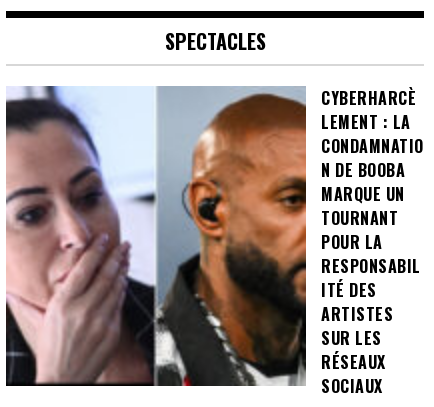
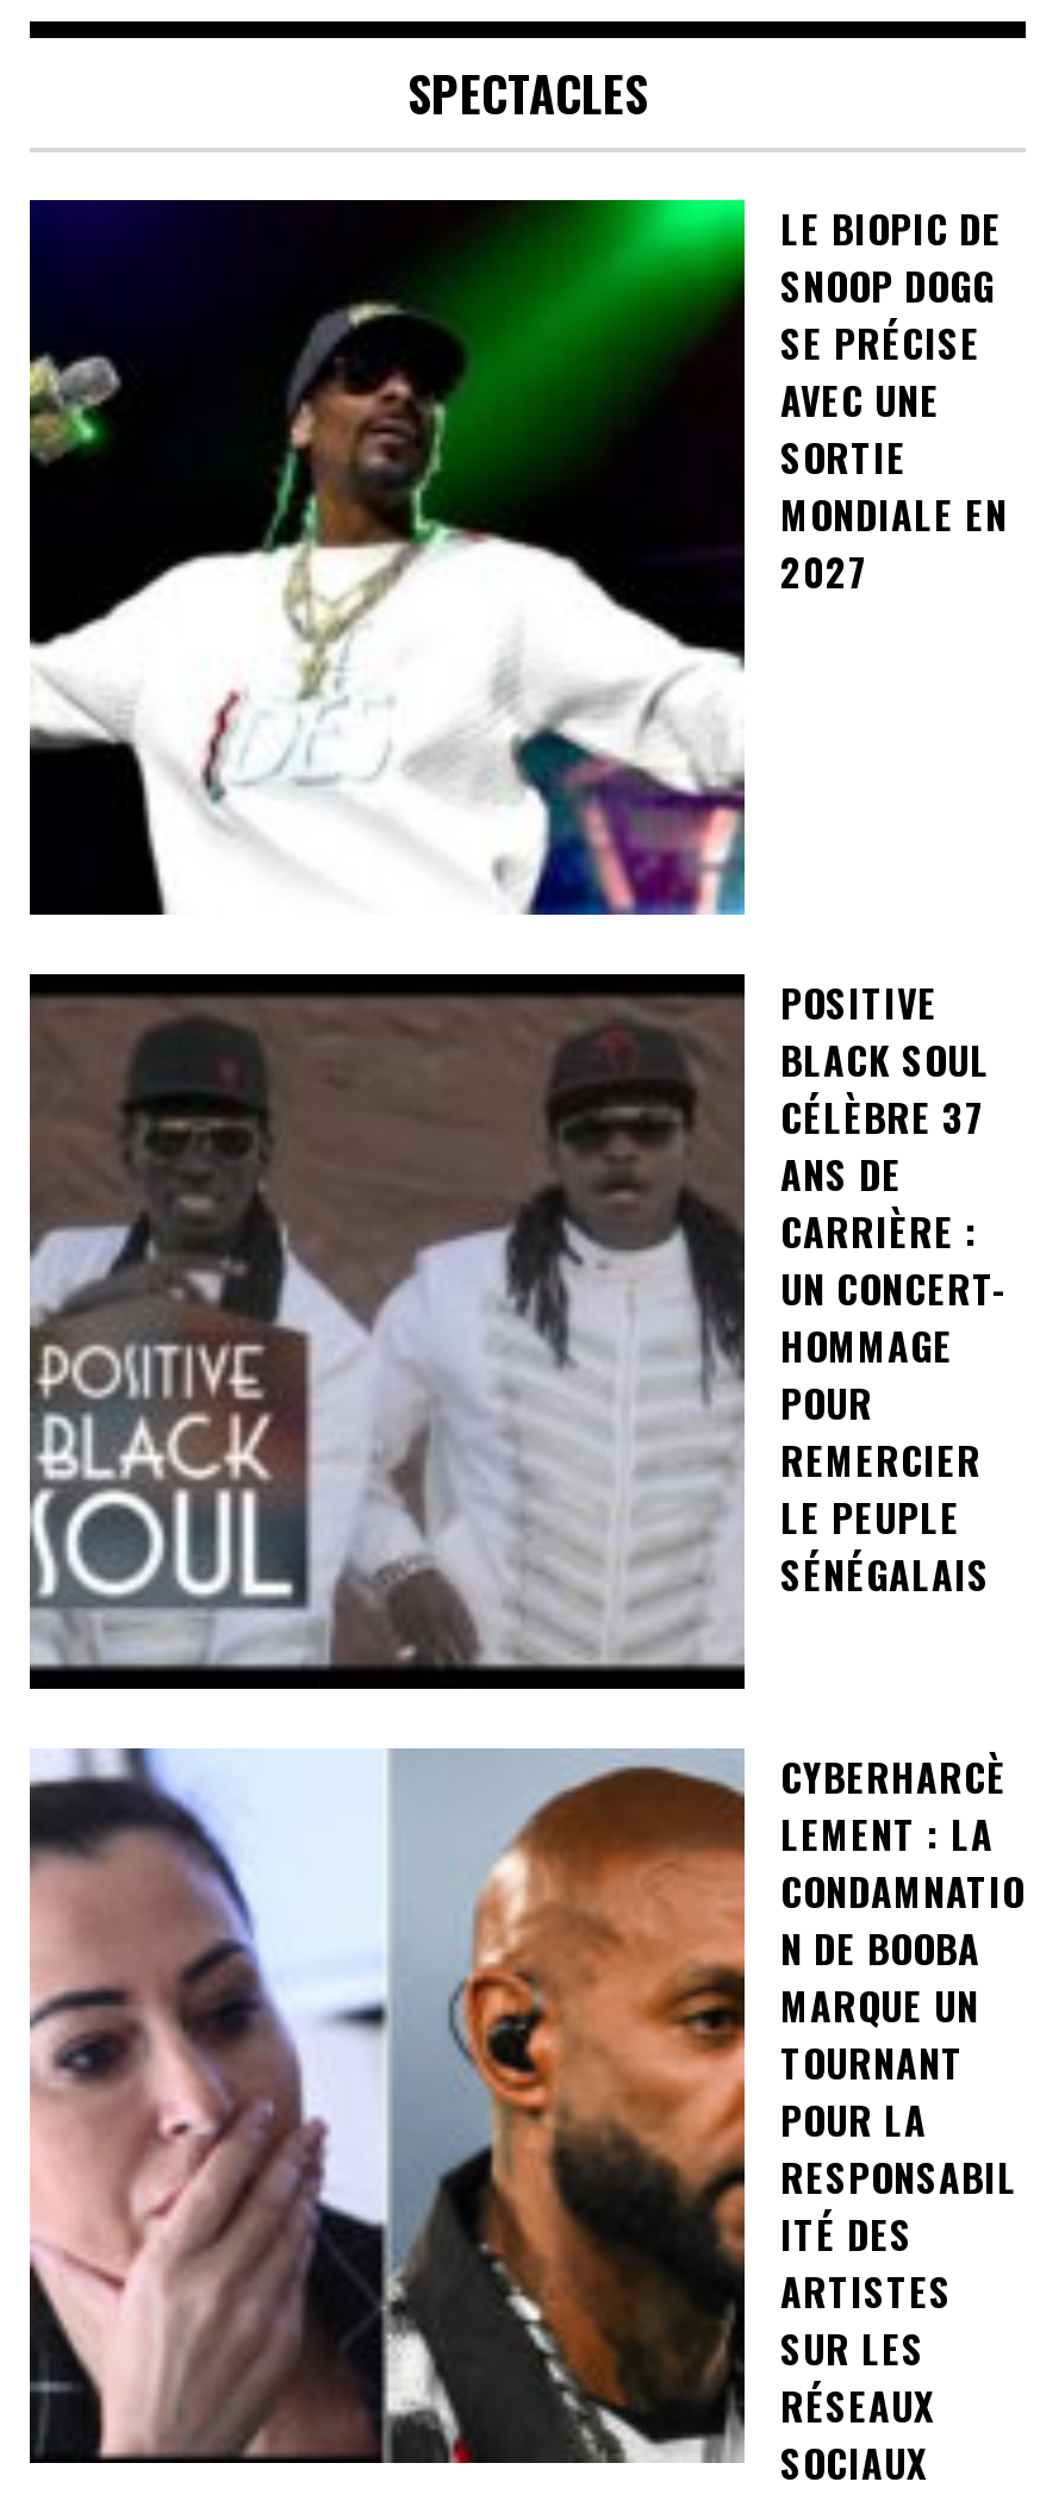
none -> [27,198,1008,917] [image] | LE BIOPIC DE | SNOOP DOGG | SE PRÉCISE | AVEC UNE | SORTIE | MONDIALE EN | 2027
none -> [27,972,1008,1691] [image] | POSITIVE | BLACK SOUL | CÉLÈBRE 37 | ANS DE | CARRIÈRE : | UN CONCERT- | HOMMAGE | POUR | REMERCIER | LE PEUPLE | SÉNÉGALAIS

